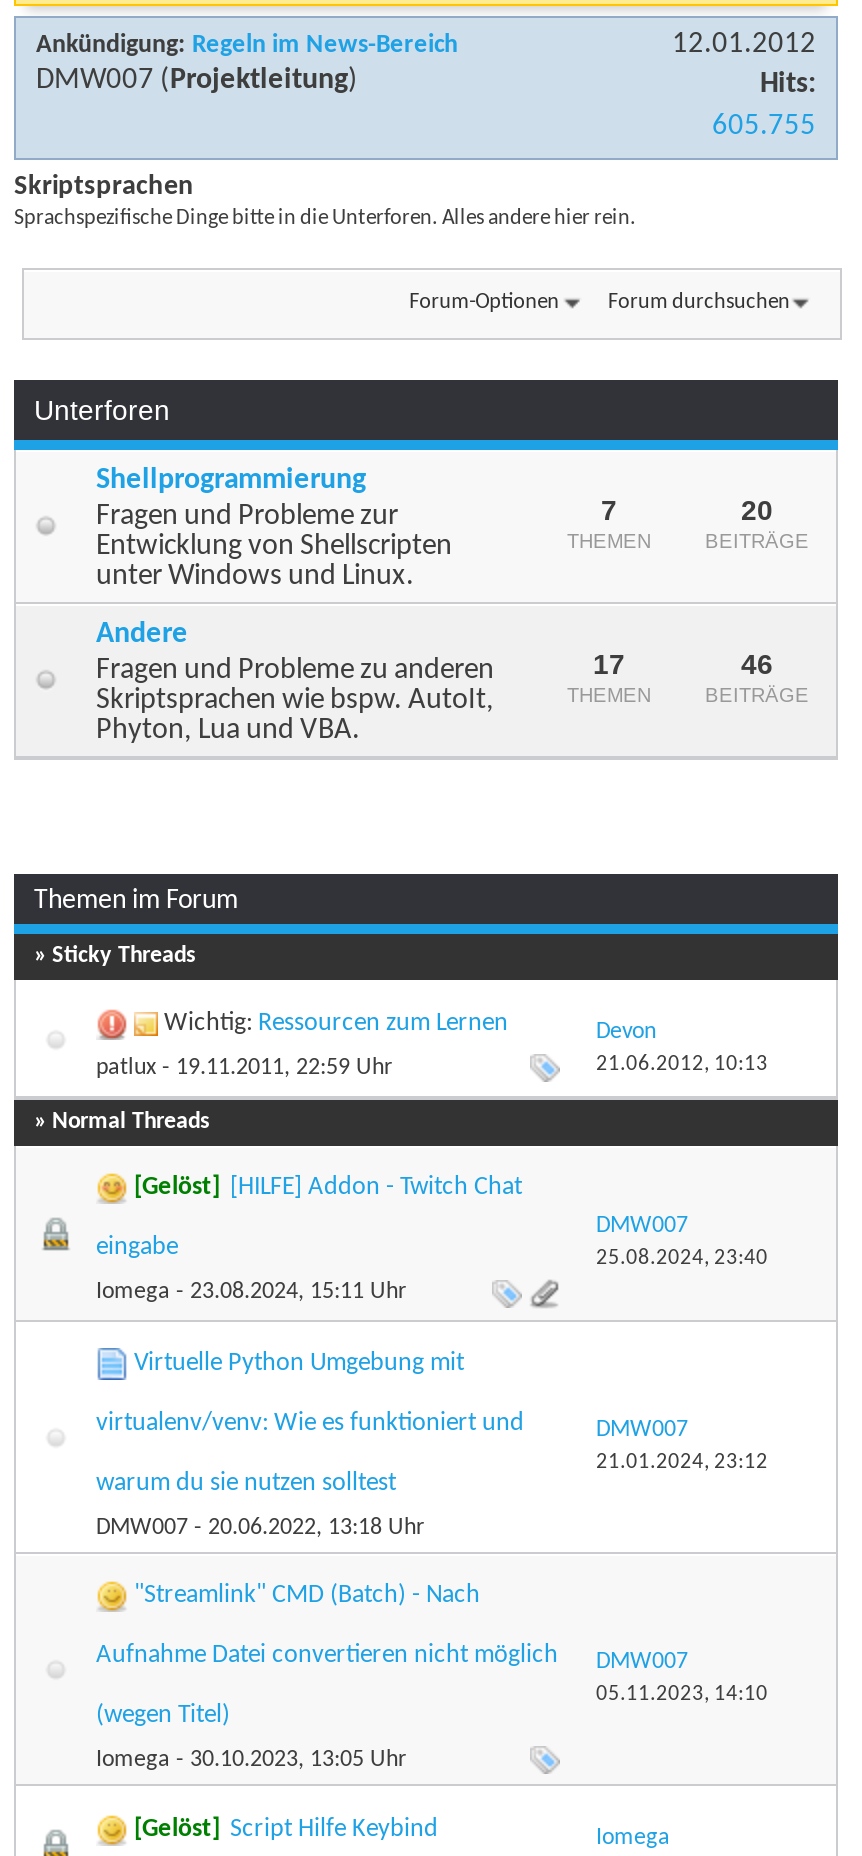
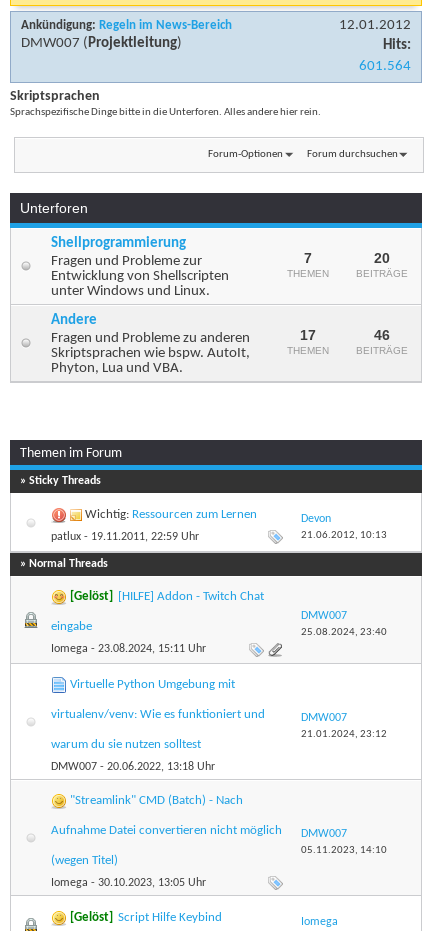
[712,112,816,142] 605.755 -> [359,59,411,74] 601.564

